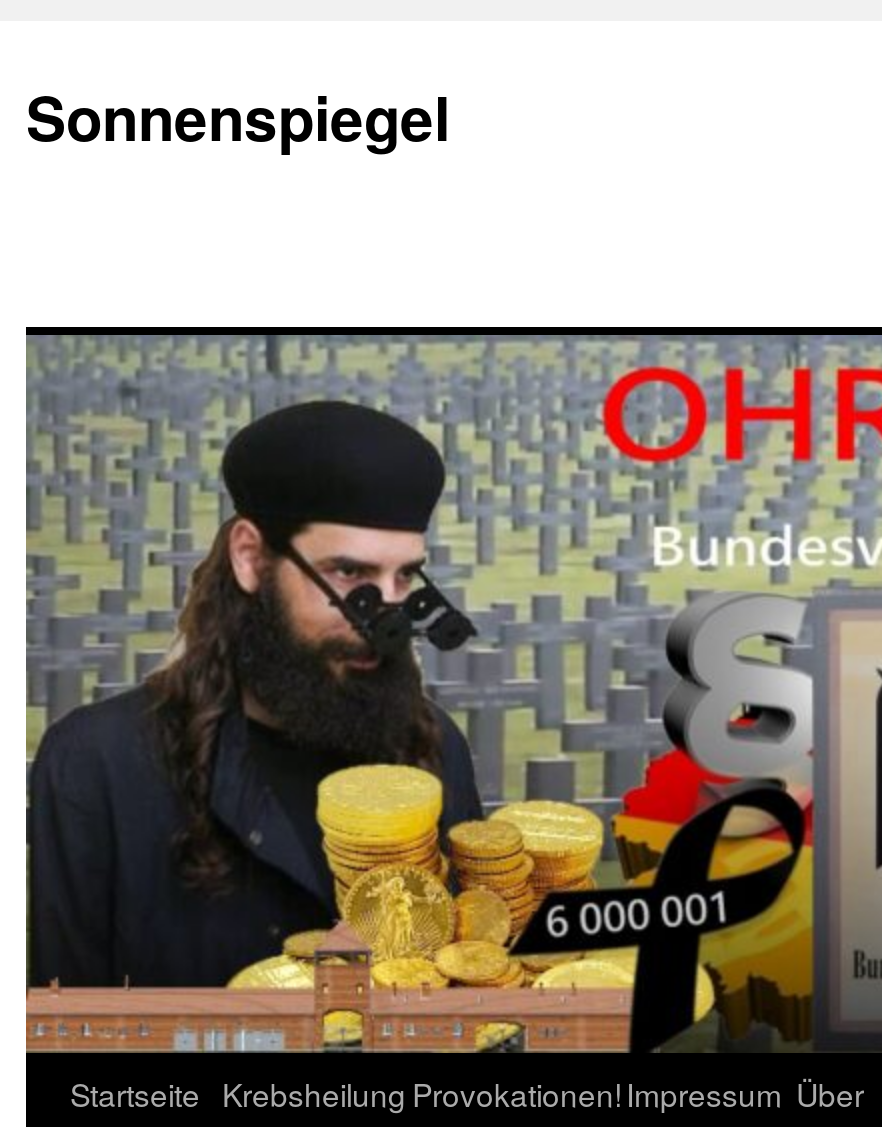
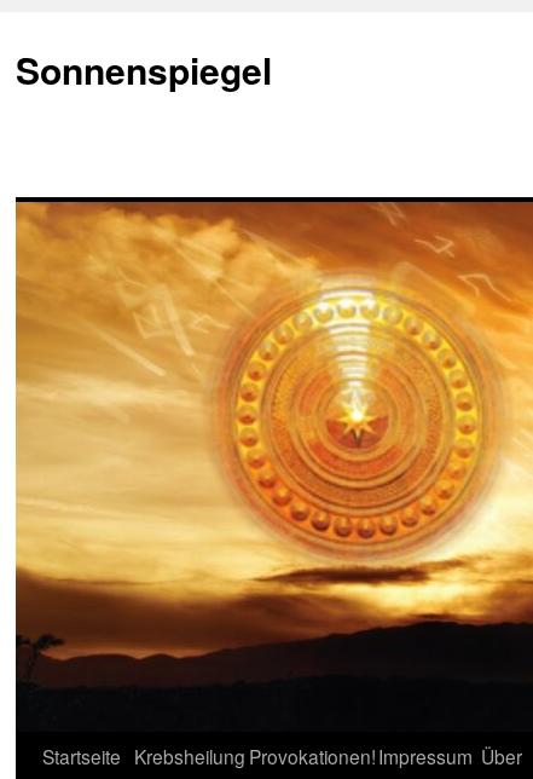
[24,333,876,1055] [image] -> [15,201,529,686] [image]

